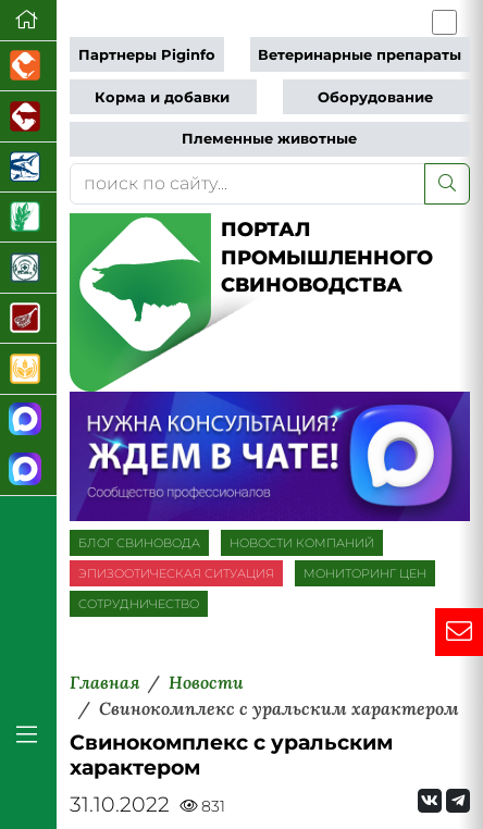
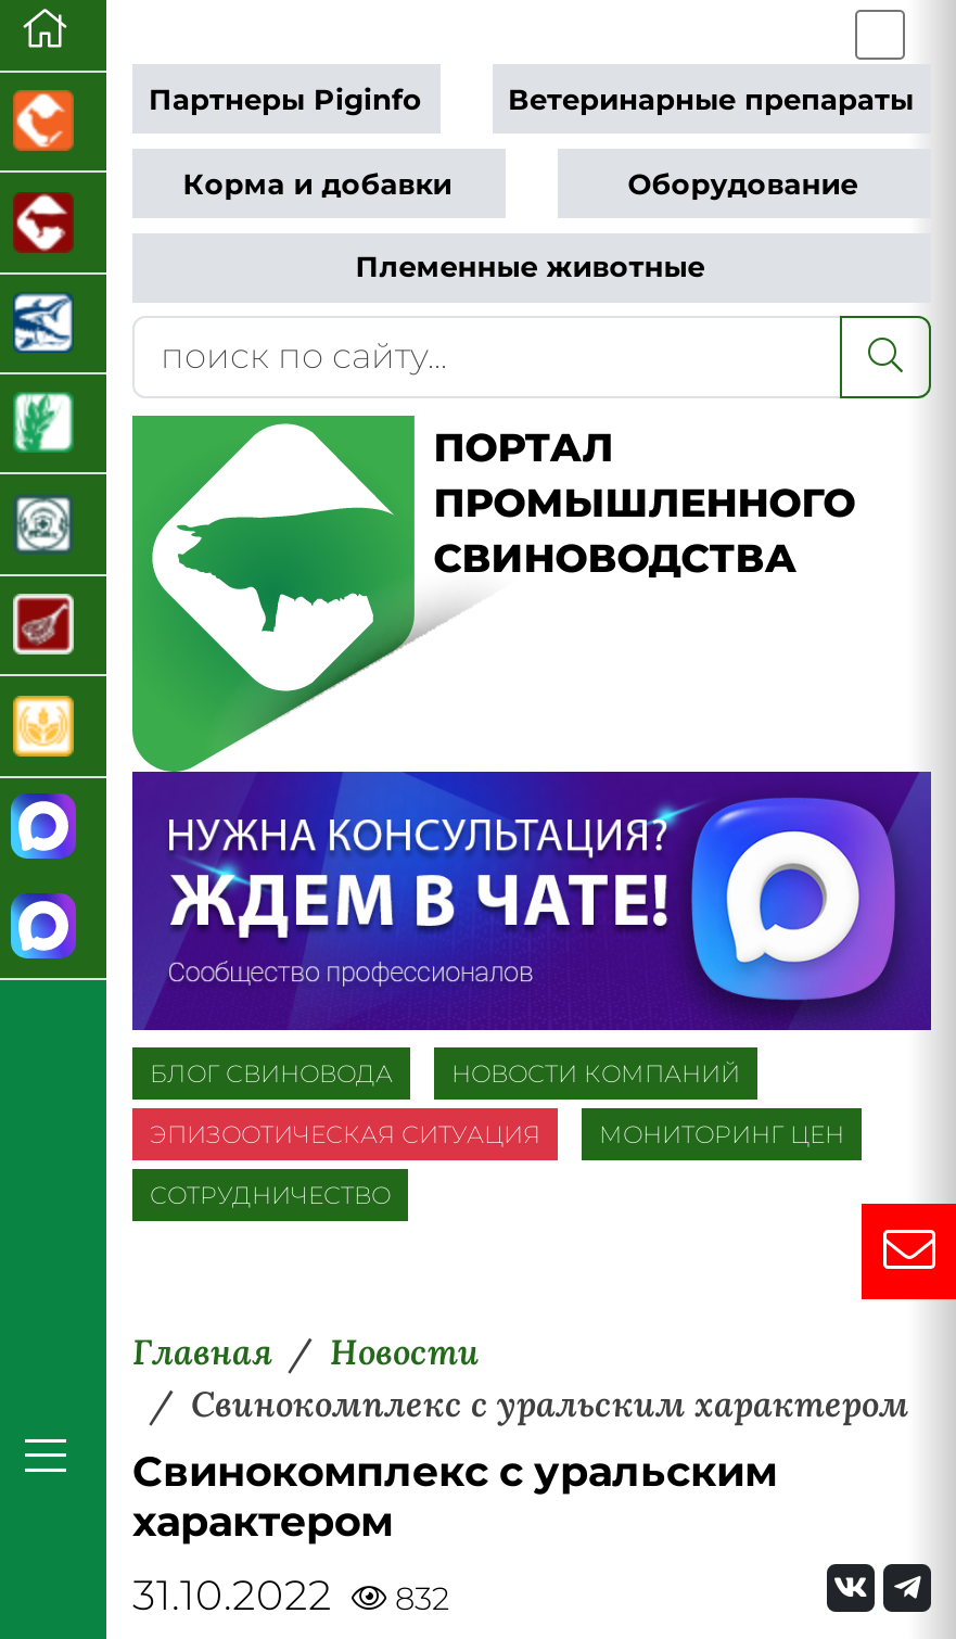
[70,790,225,816] 31.10.2022 831 -> [132,1567,449,1619] 31.10.2022 832

